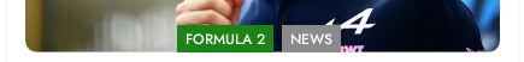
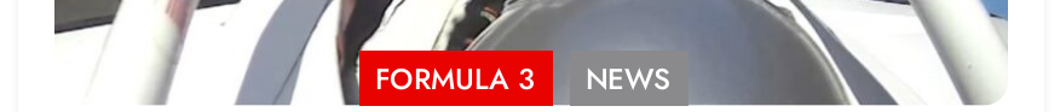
[185,28,332,50] FORMULA 2 NEWS -> [375,58,670,101] FORMULA 3 NEWS

